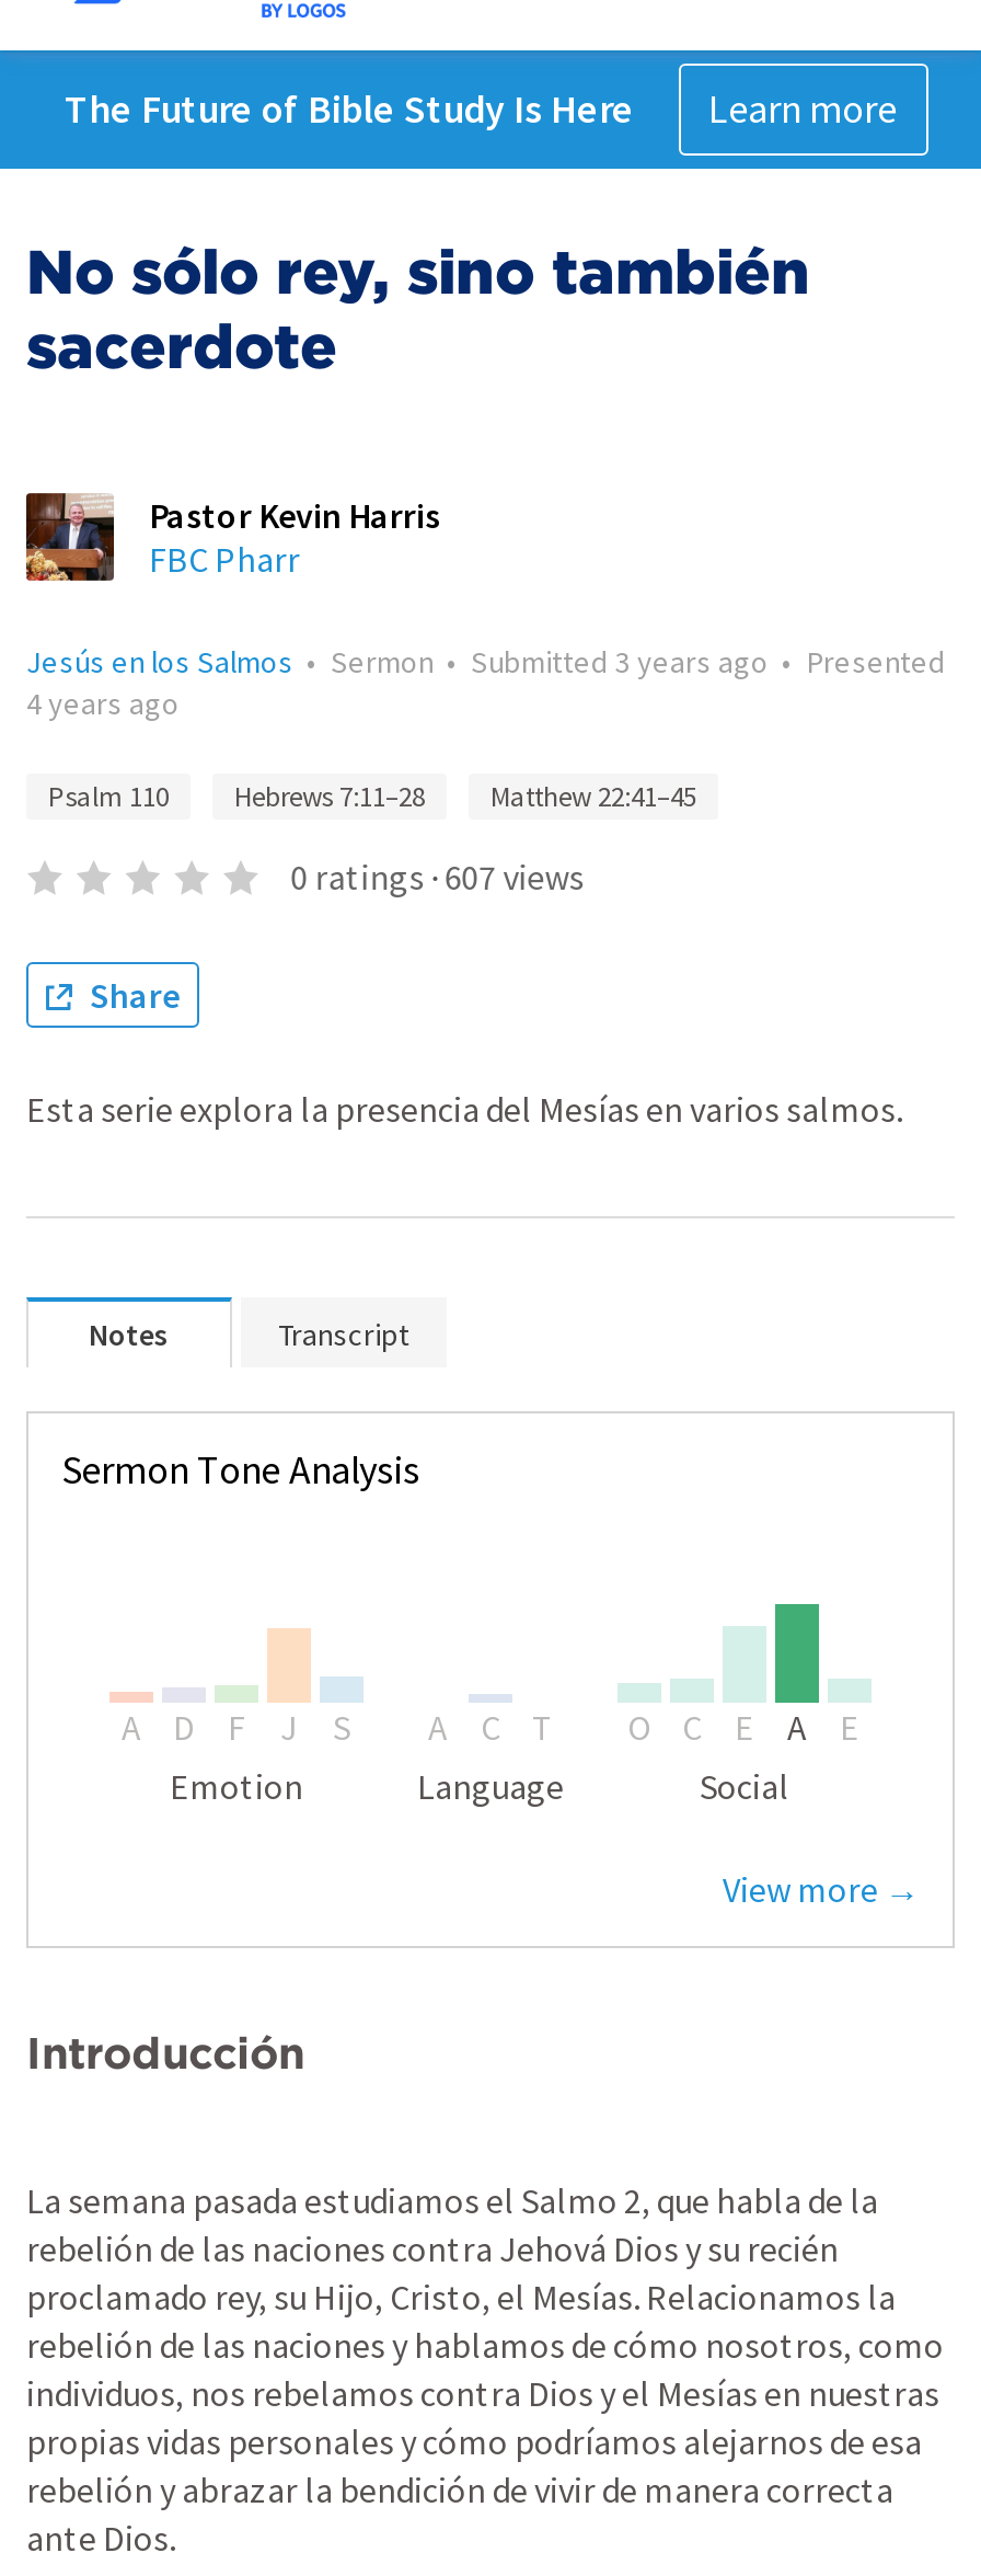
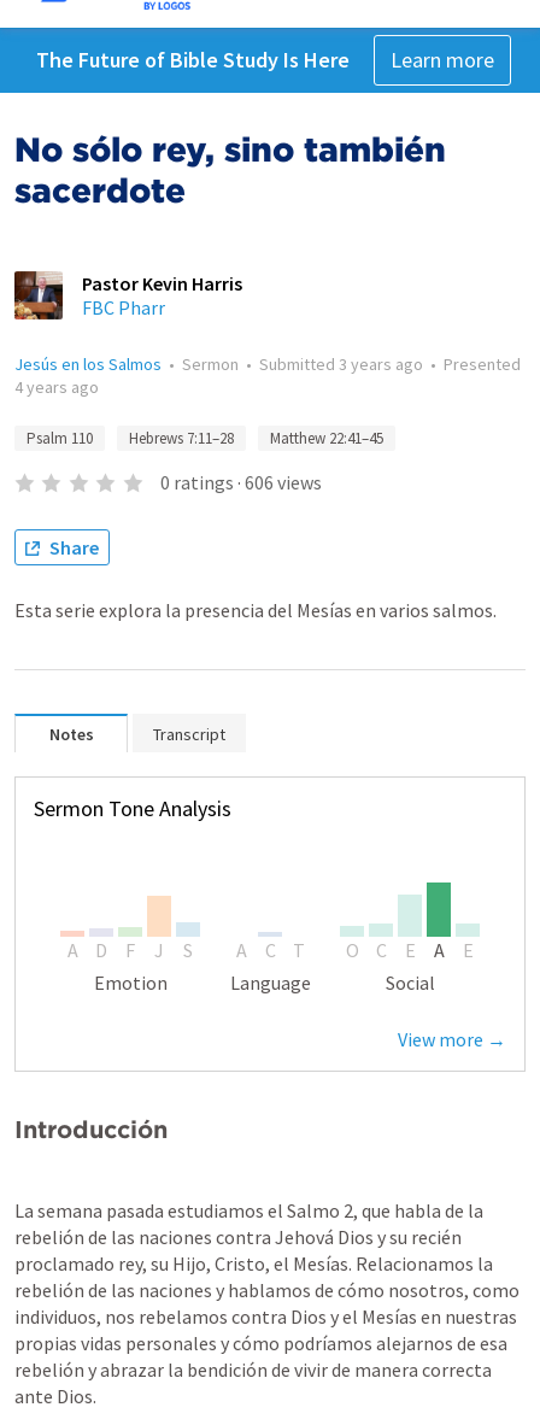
[291,855,584,898] 0 ratings · 607 views -> [160,470,321,494] 0 ratings · 606 views

